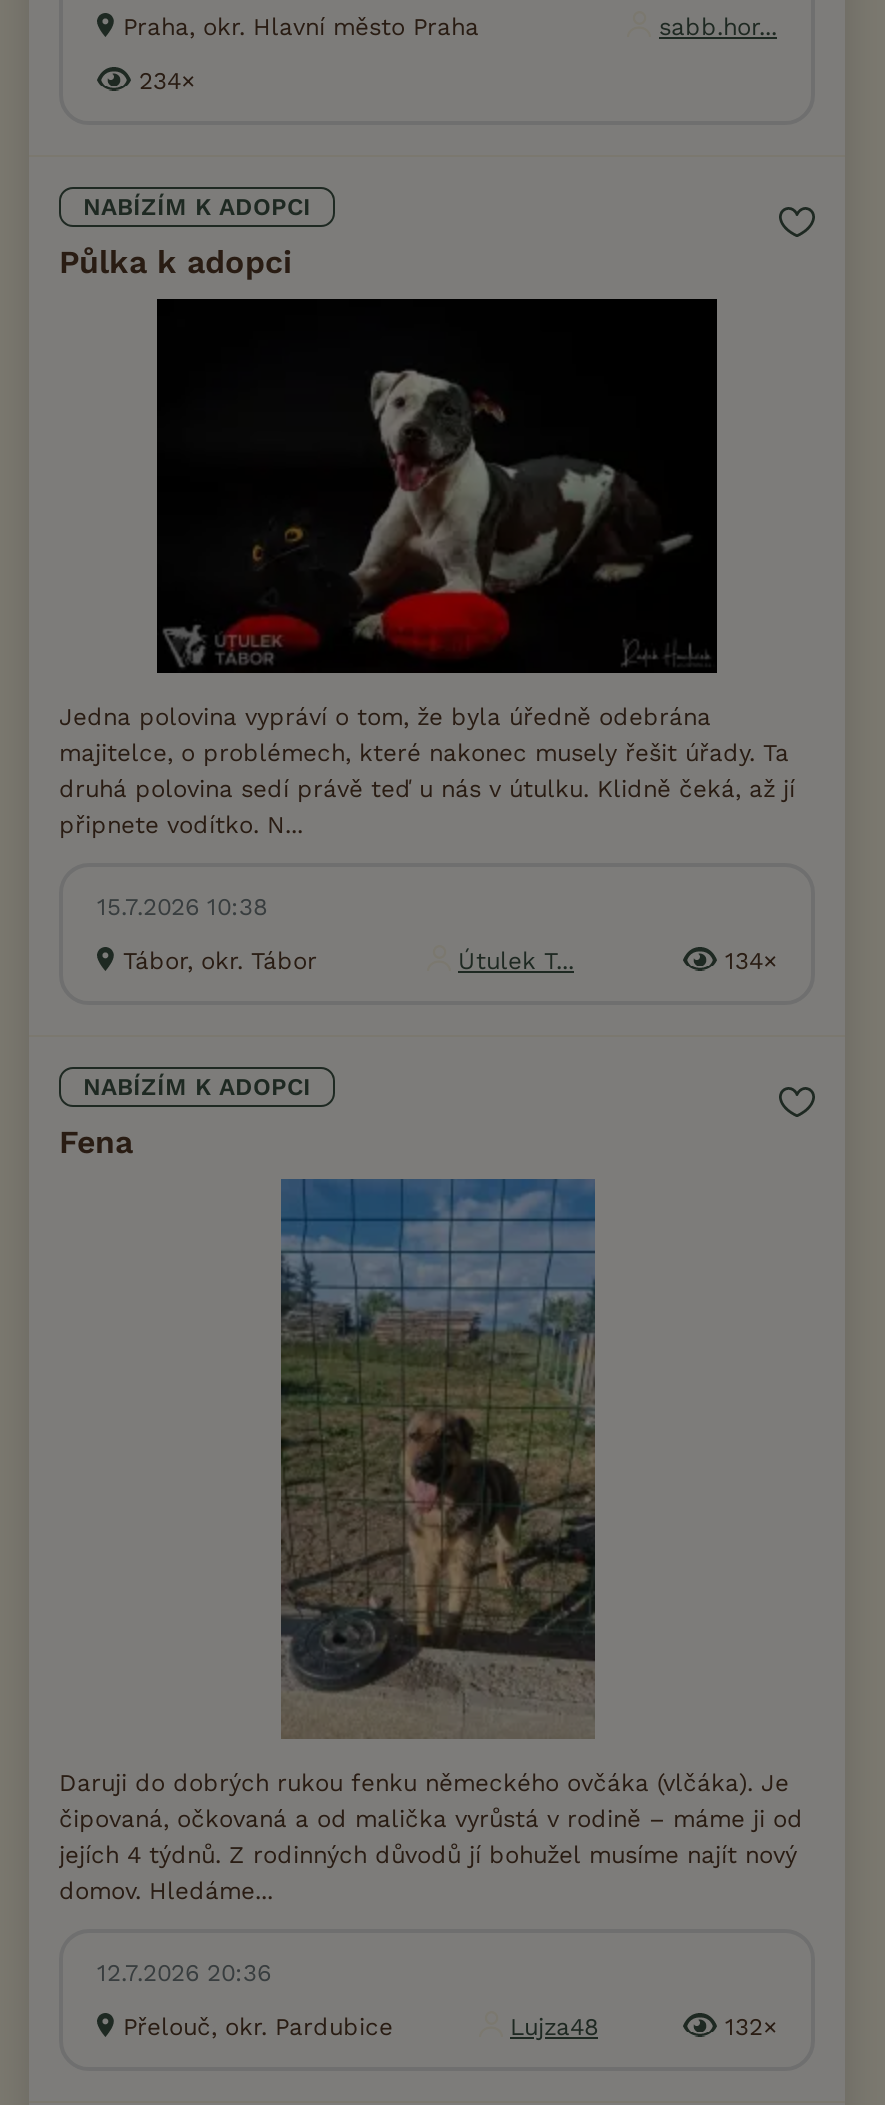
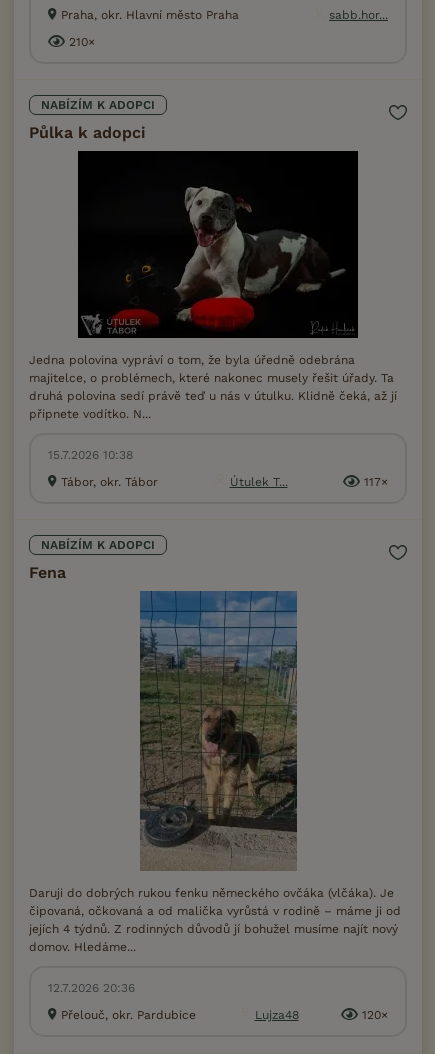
[131,67,195,95] 234× -> [65,35,95,49] 210×
[717,947,777,975] 134× -> [360,475,388,489] 117×
[717,2013,777,2041] 132× -> [358,1008,388,1022] 120×

